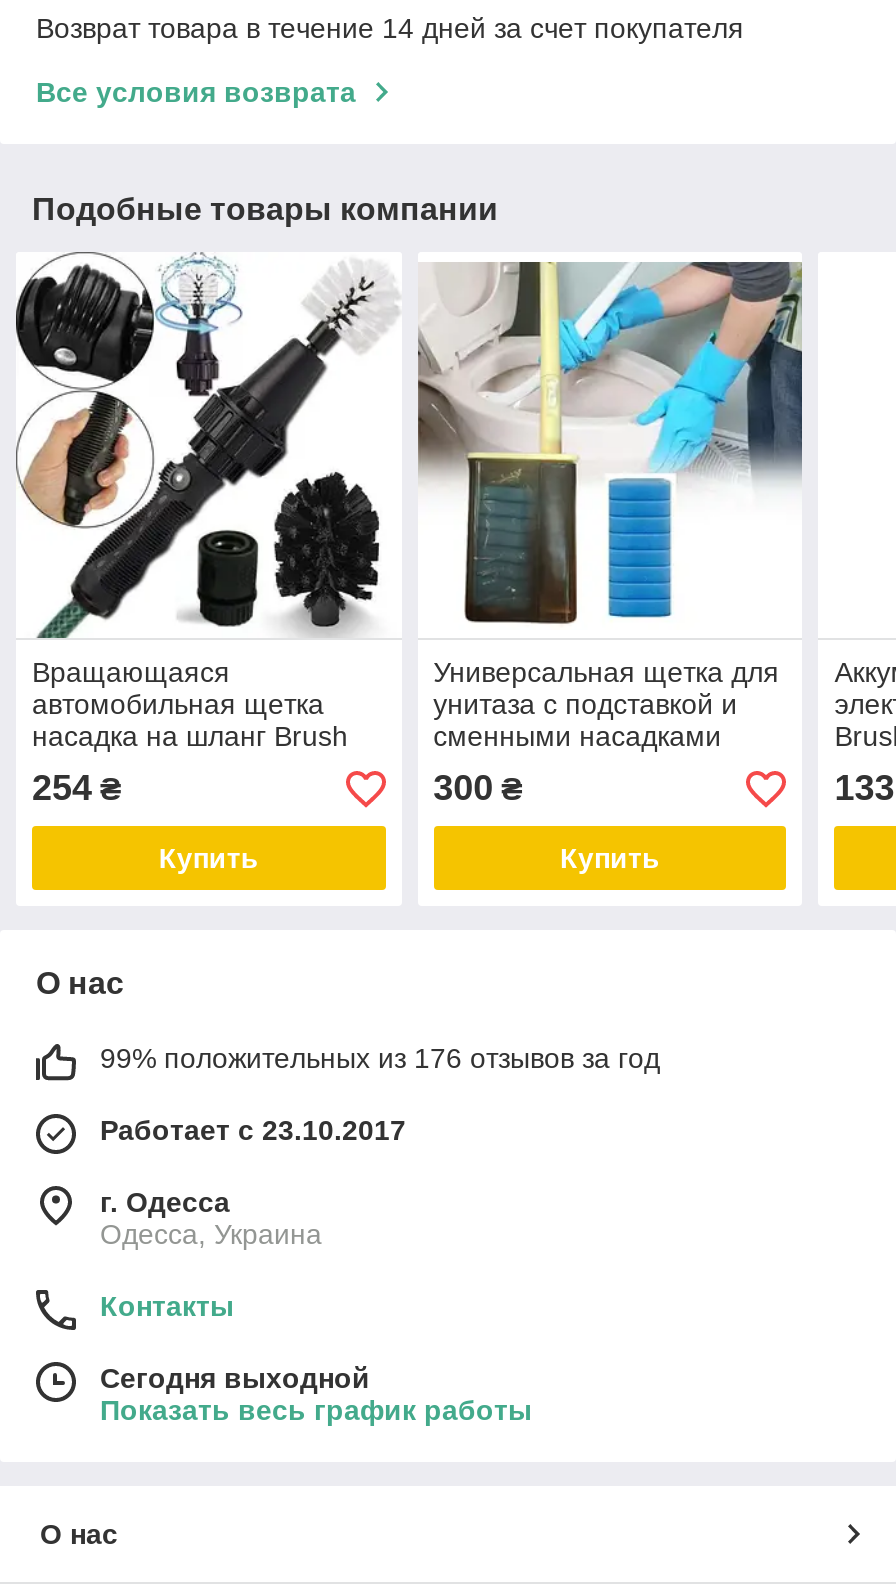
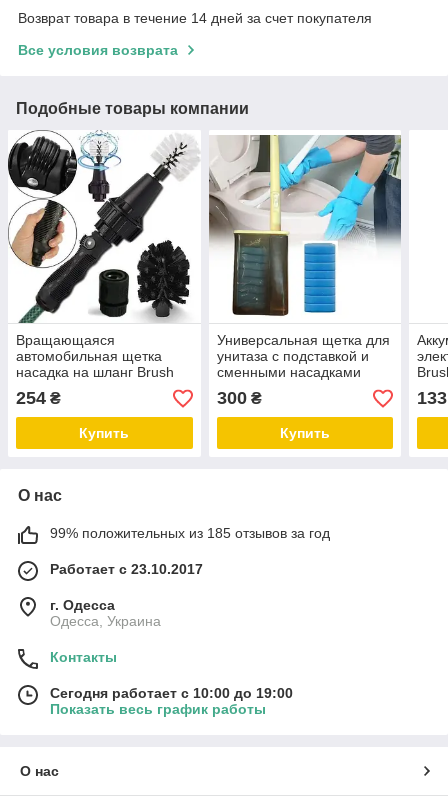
[100,1042,660,1074] 99% положительных из 176 отзывов за год -> [50,525,330,541] 99% положительных из 185 отзывов за год
[100,1362,370,1394] Сегодня выходной -> [50,685,293,701] Сегодня работает с 10:00 до 19:00

